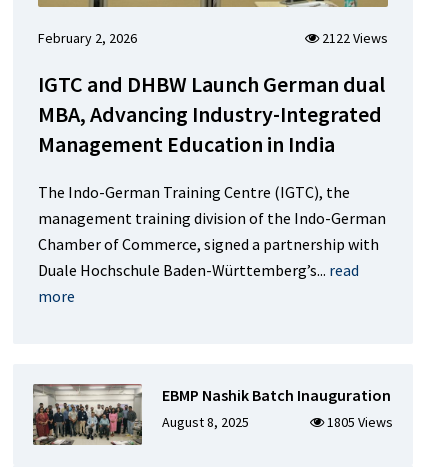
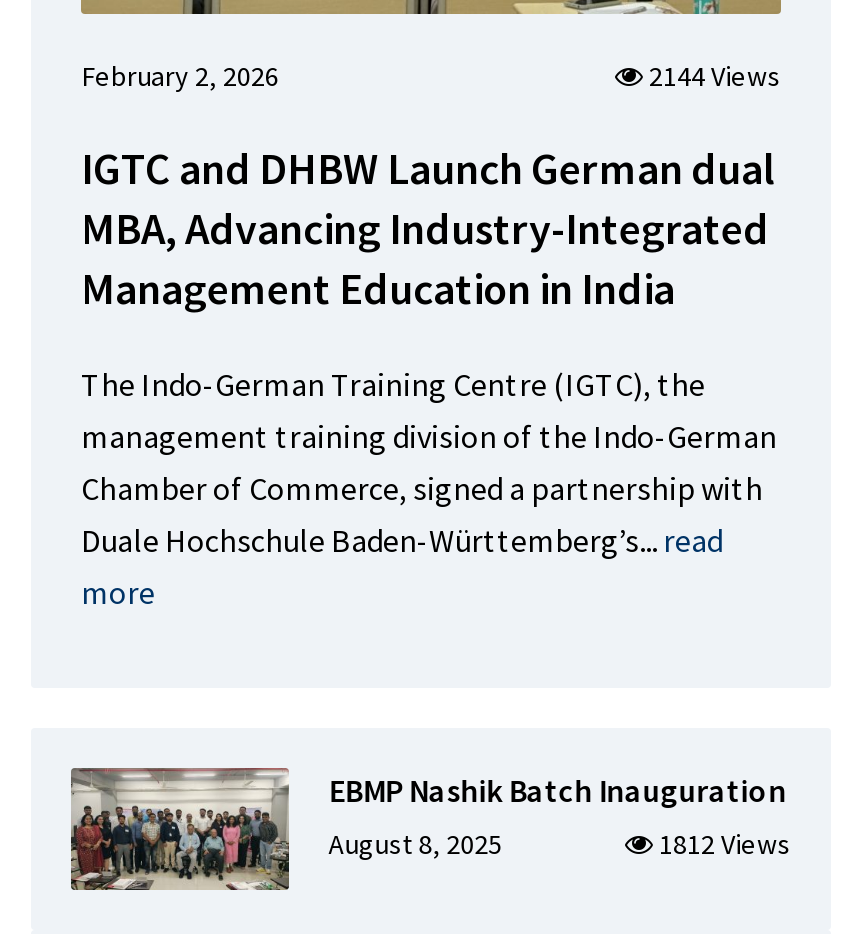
[319,29,388,47] 2122 Views -> [643,57,781,93] 2144 Views
[324,413,393,431] 1805 Views -> [653,825,791,861] 1812 Views

